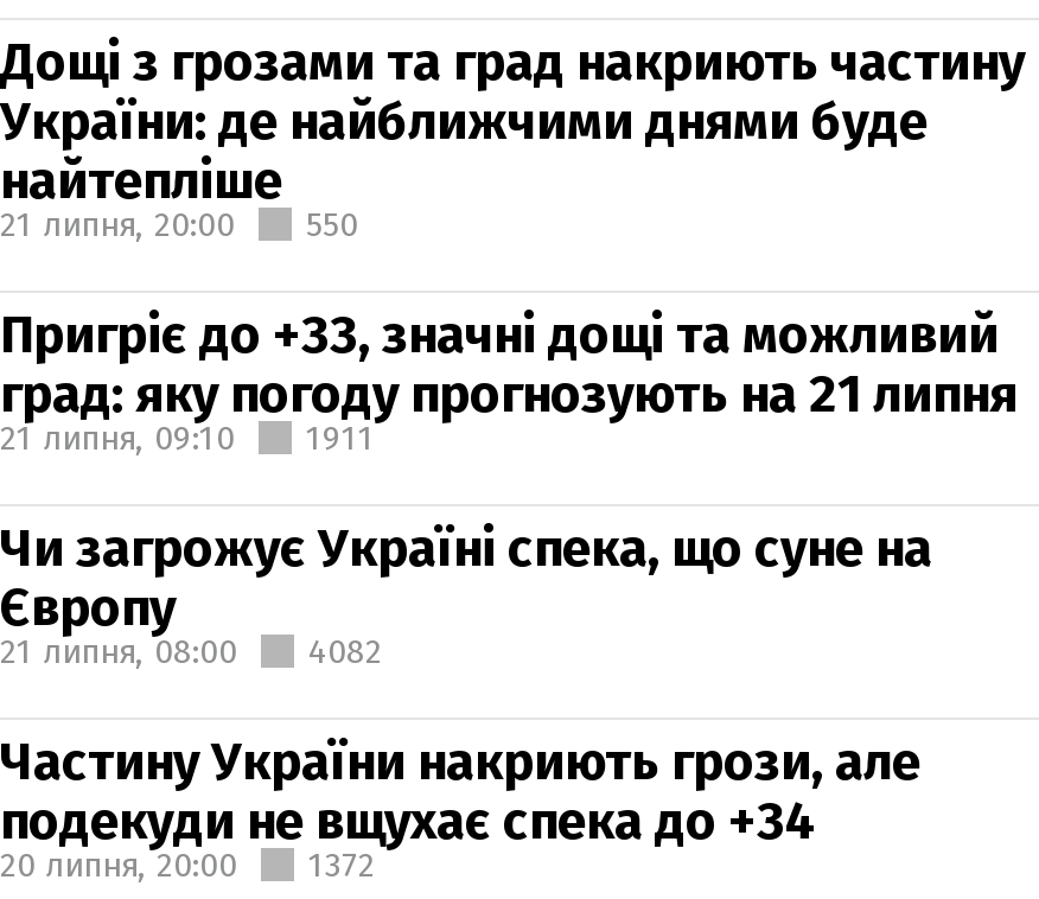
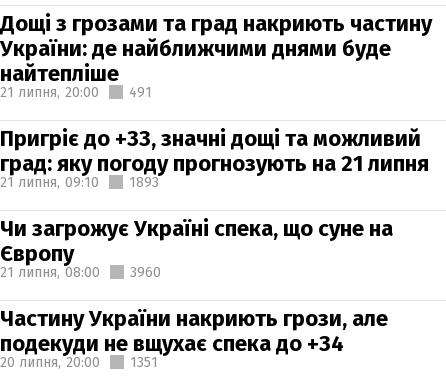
[0,204,358,244] 21 липня, 20:00 550 -> [0,83,152,100] 21 липня, 20:00 491
[306,417,375,458] 1911 -> [129,173,159,190] 1893
[0,631,382,671] 21 липня, 08:00 4082 -> [0,263,161,280] 21 липня, 08:00 3960
[0,844,375,885] 20 липня, 20:00 1372 -> [0,353,158,370] 20 липня, 20:00 1351

